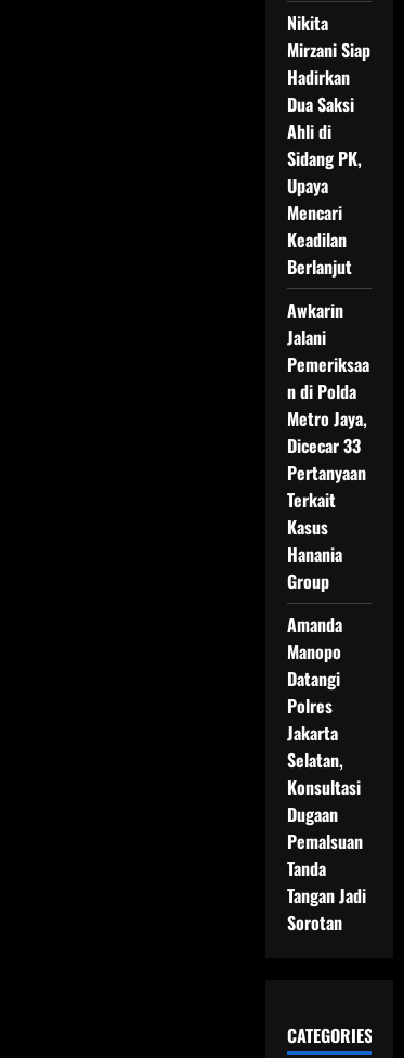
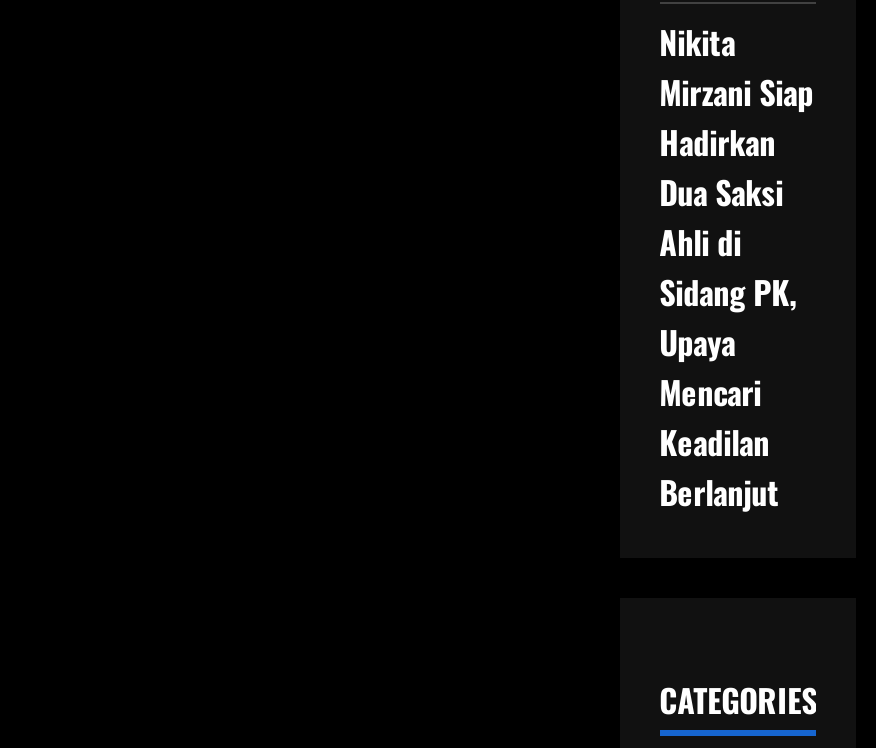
[287,297,369,936] Awkarin | Jalani | Pemeriksaa | n di Polda | Metro Jaya, | Dicecar 33 | Pertanyaan | Terkait | Kasus | Hanania | Group | Amanda | Manopo | Datangi | Polres | Jakarta | Selatan, | Konsultasi | Dugaan | Pemalsuan | Tanda | Tangan Jadi | Sorotan -> none

